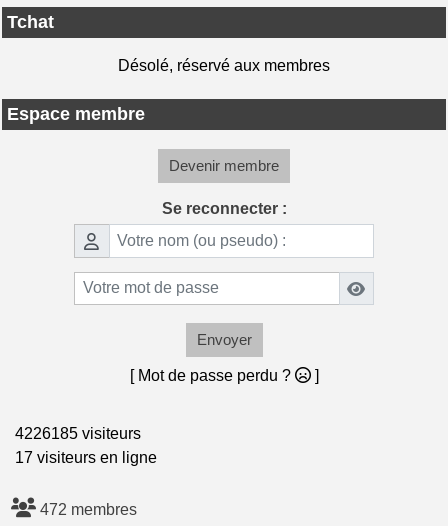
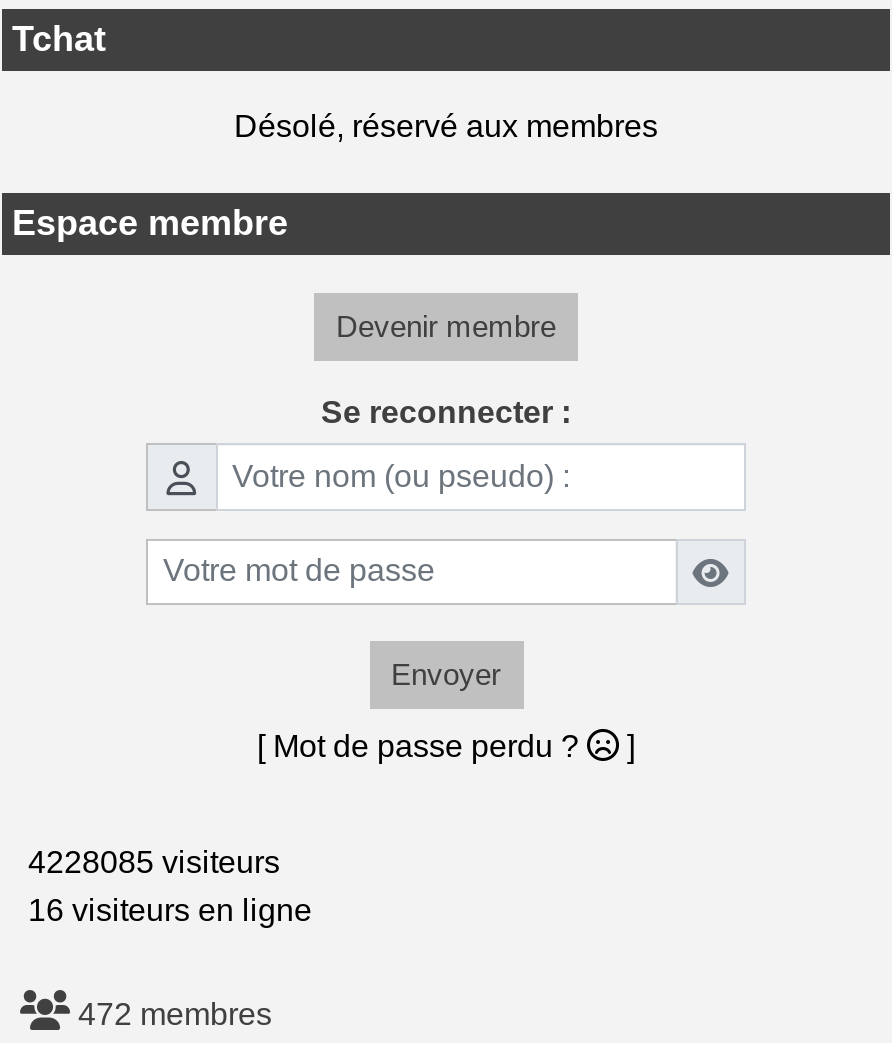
[7,425,141,442] 4226185 visiteurs -> [12,845,280,879] 4228085 visiteurs
[7,449,157,466] 17 visiteurs en ligne -> [12,893,312,927] 16 visiteurs en ligne

